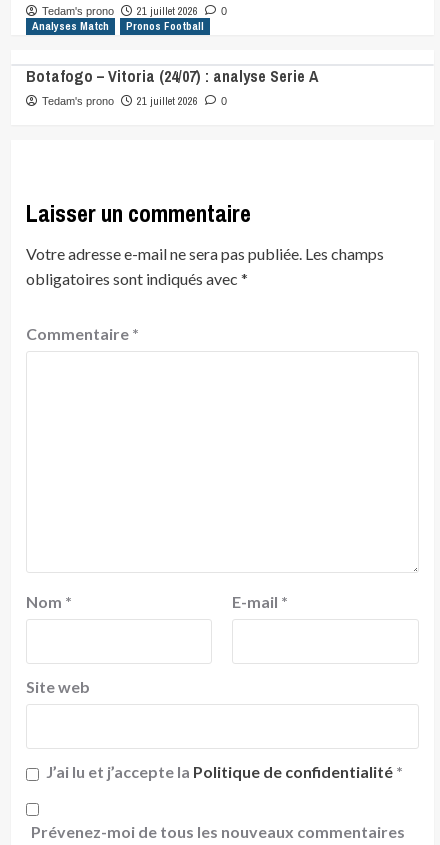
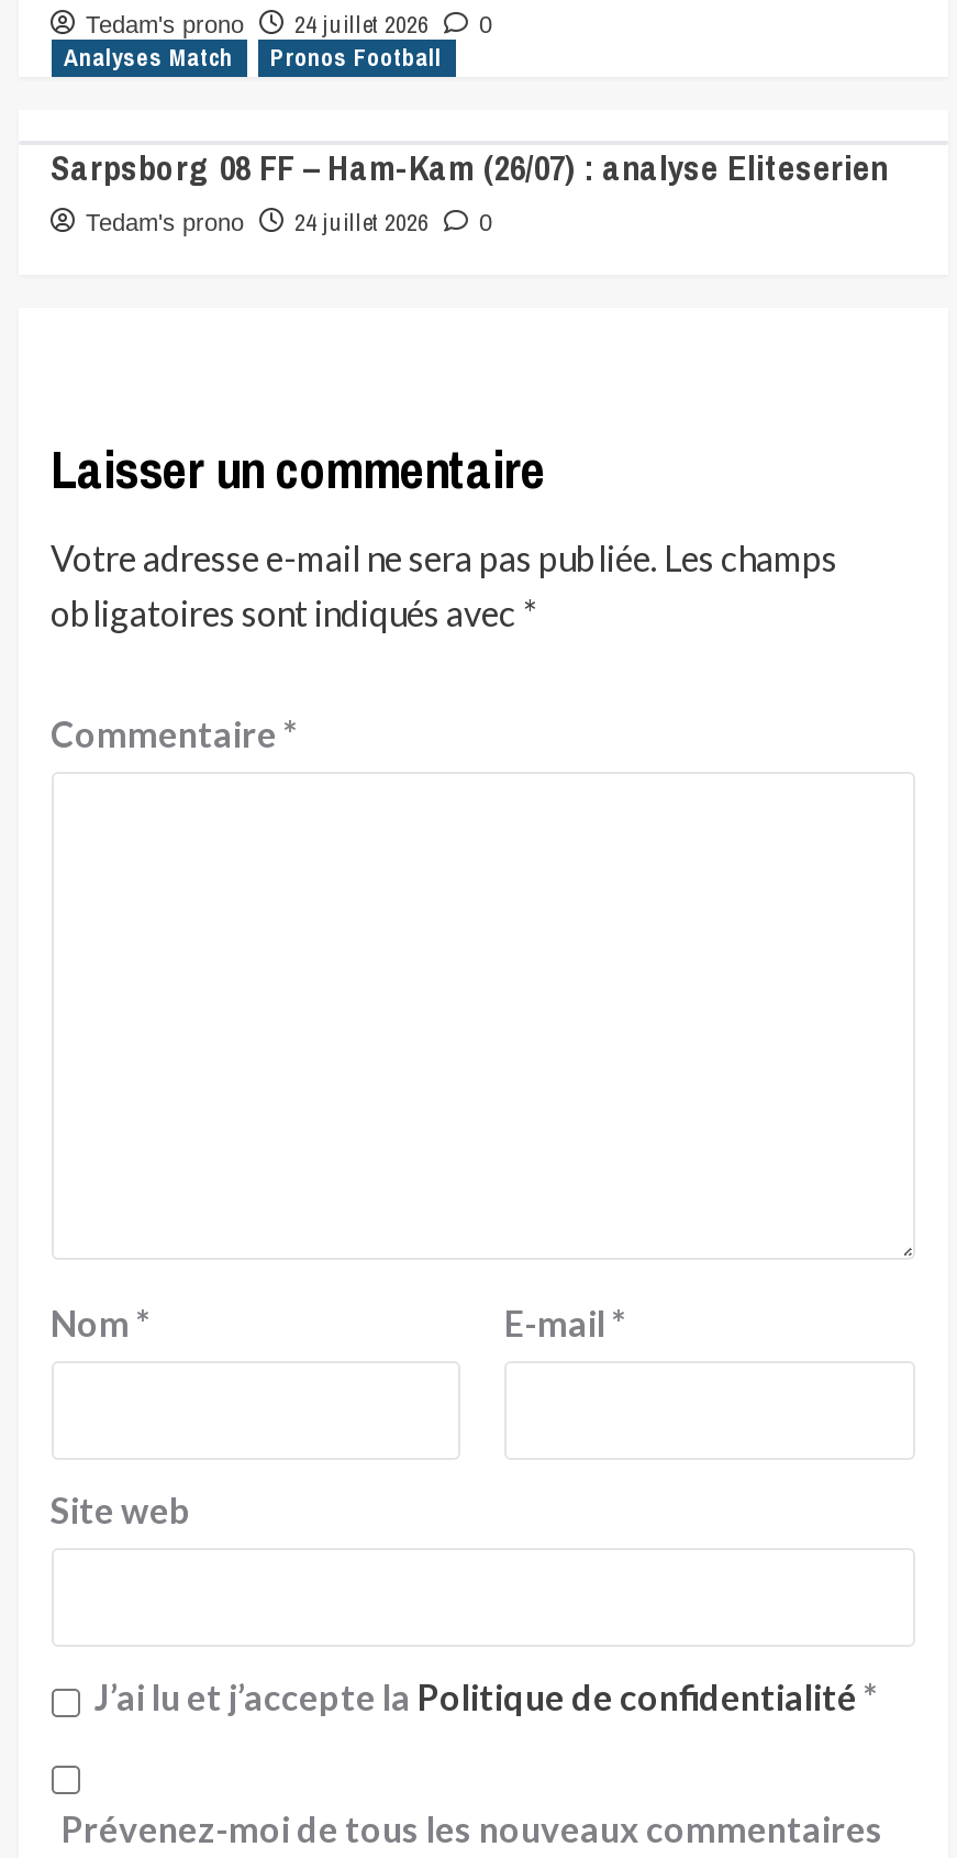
[41,4,226,18] Tedam's prono 21 juillet 2026 0 -> [86,9,492,40] Tedam's prono 24 juillet 2026 0
[25,65,317,87] Botafogo – Vitoria (24/07) : analyse Serie A -> [51,143,888,192] Sarpsborg 08 FF – Ham-Kam (26/07) : analyse Eliteserien
[41,94,226,108] Tedam's prono 21 juillet 2026 0 -> [86,207,492,238] Tedam's prono 24 juillet 2026 0

